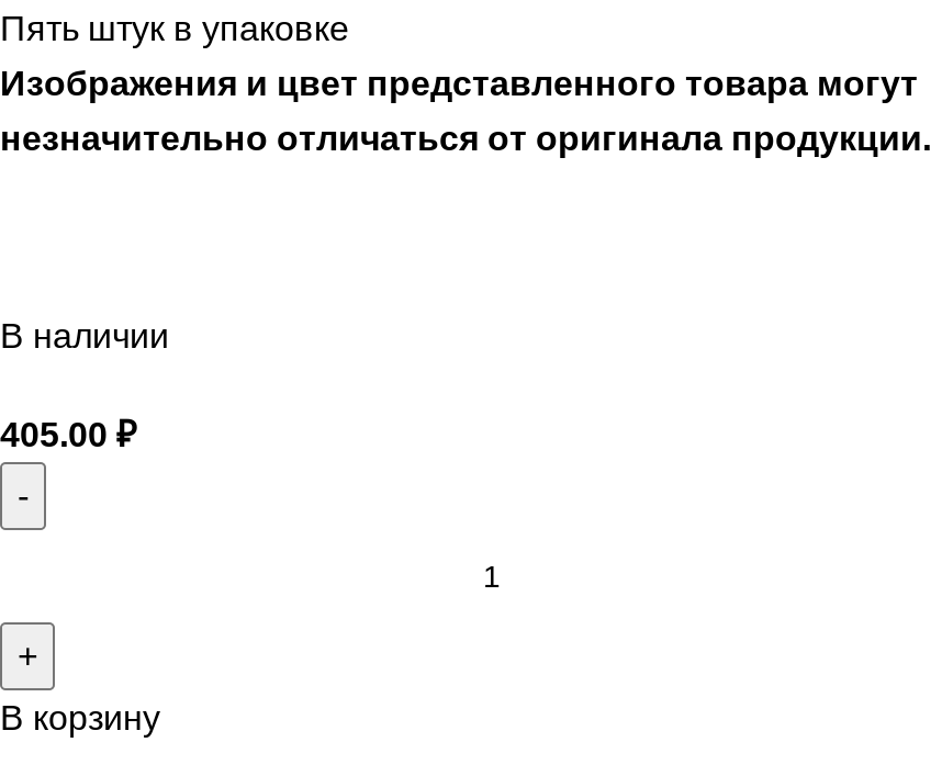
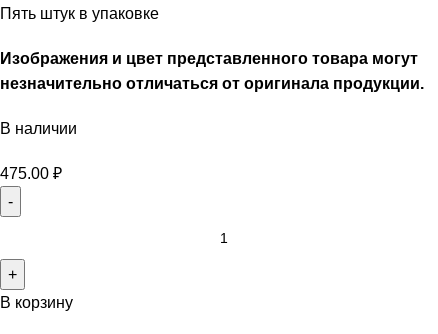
moved [0,65,931,157] -> [0,50,424,92]: Изображения и цвет представленного товара могут | незначительно отличаться от оригинала продукции.
[0,416,136,453] 405.00 ₽ -> [0,165,62,182] 475.00 ₽

